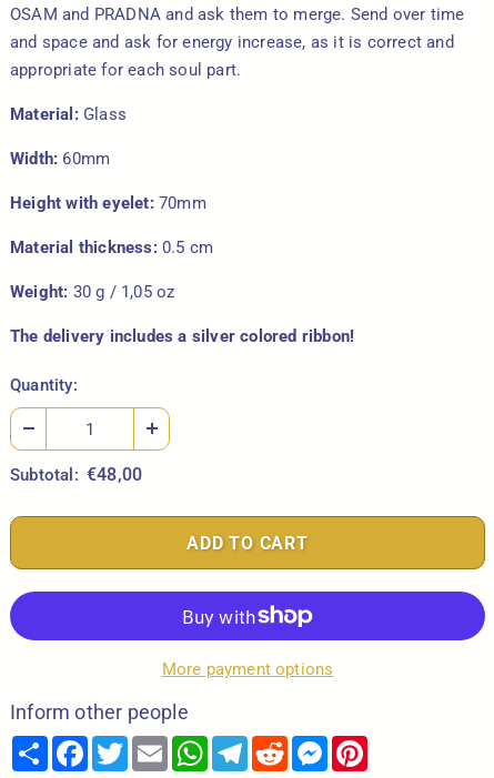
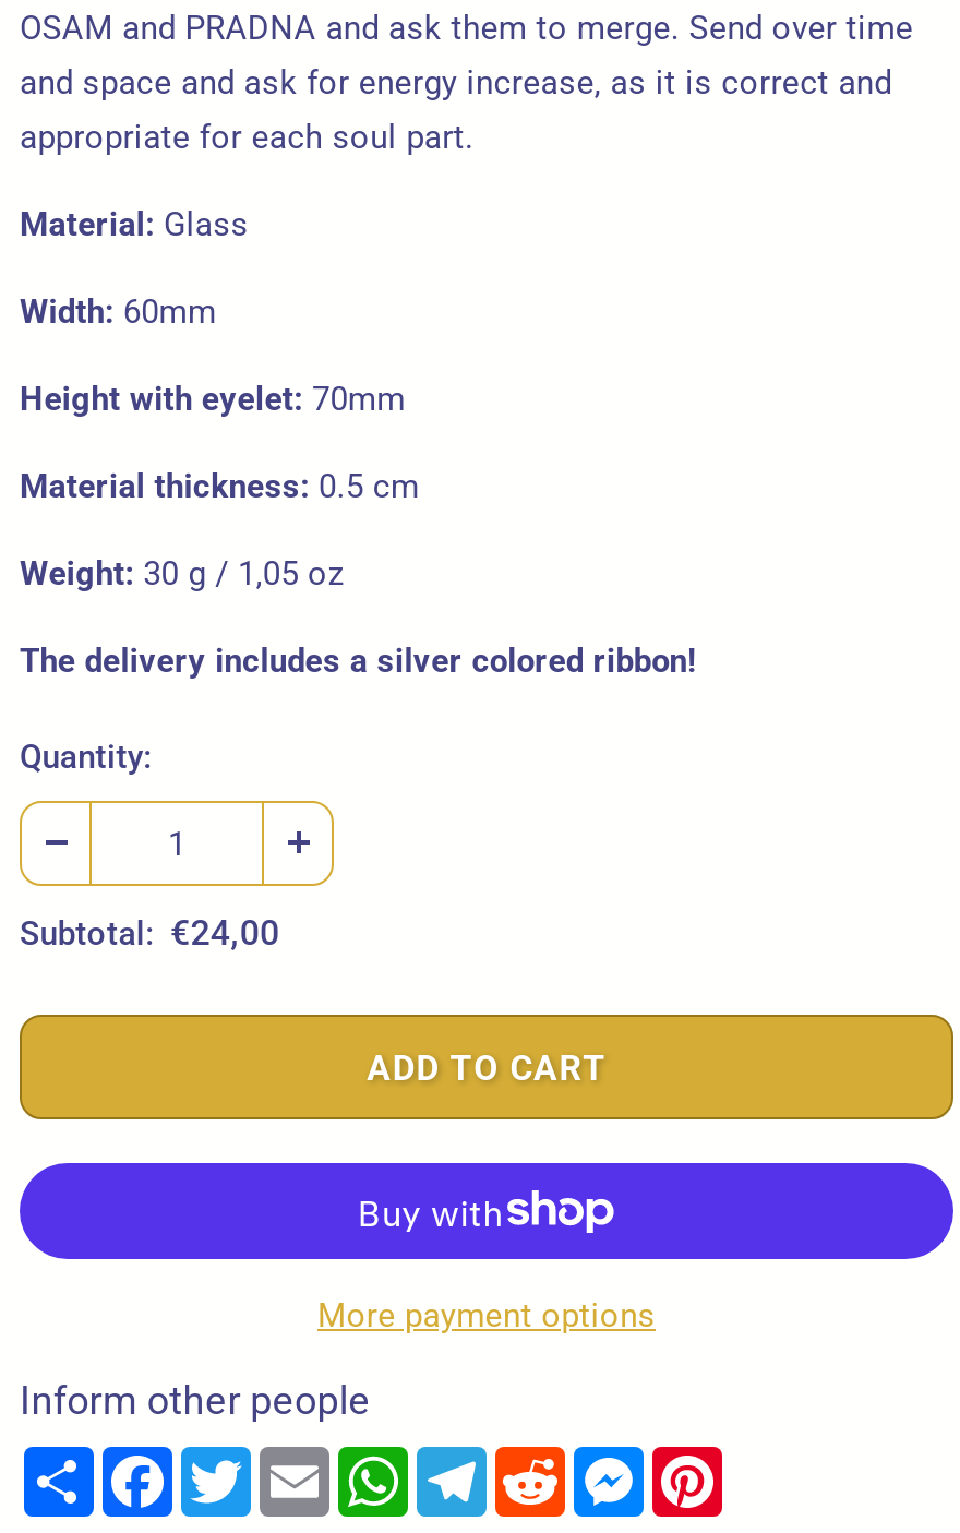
[10,463,142,484] Subtotal: €48,00 -> [20,911,280,953] Subtotal: €24,00

